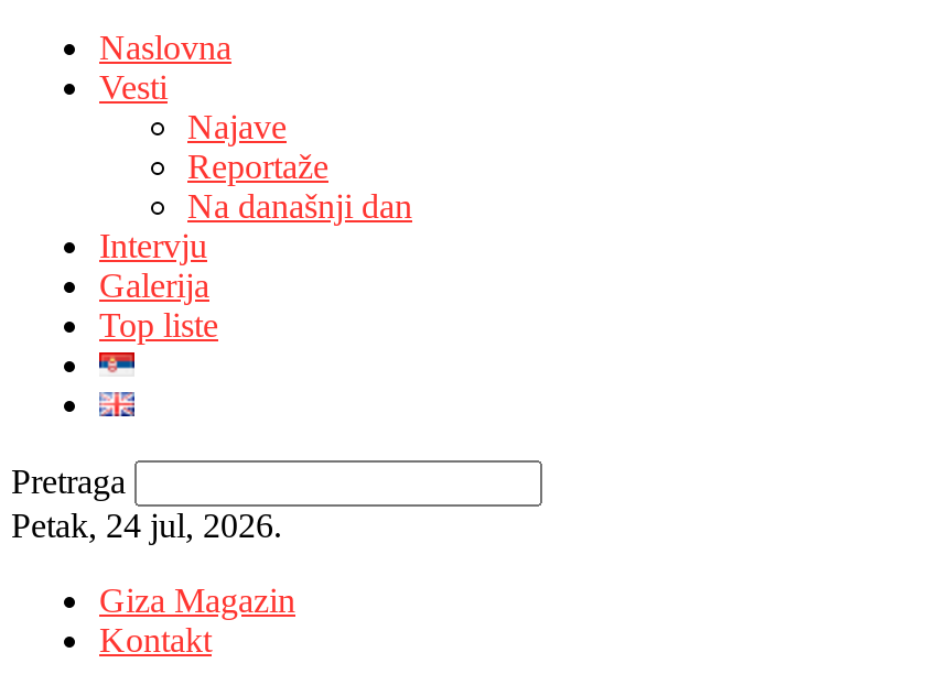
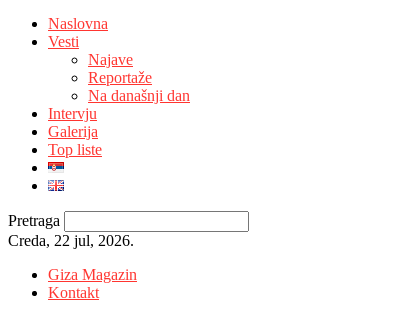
[11,507,282,544] Petak, 24 jul, 2026. -> [8,232,134,249] Creda, 22 jul, 2026.

